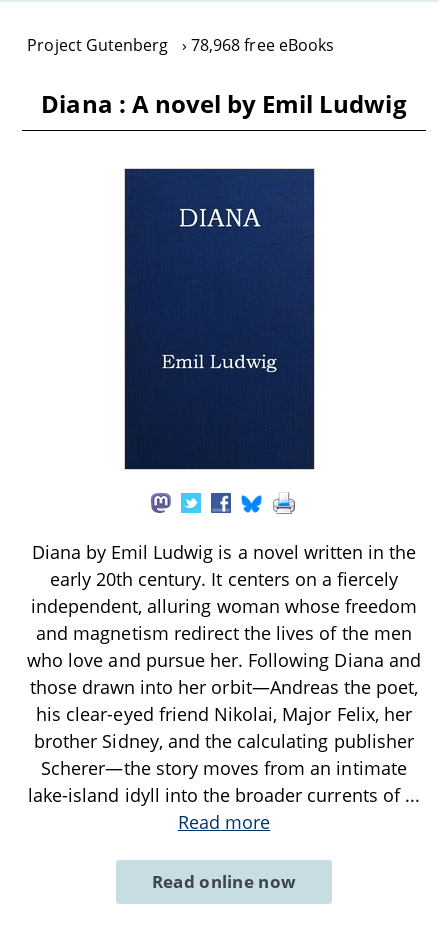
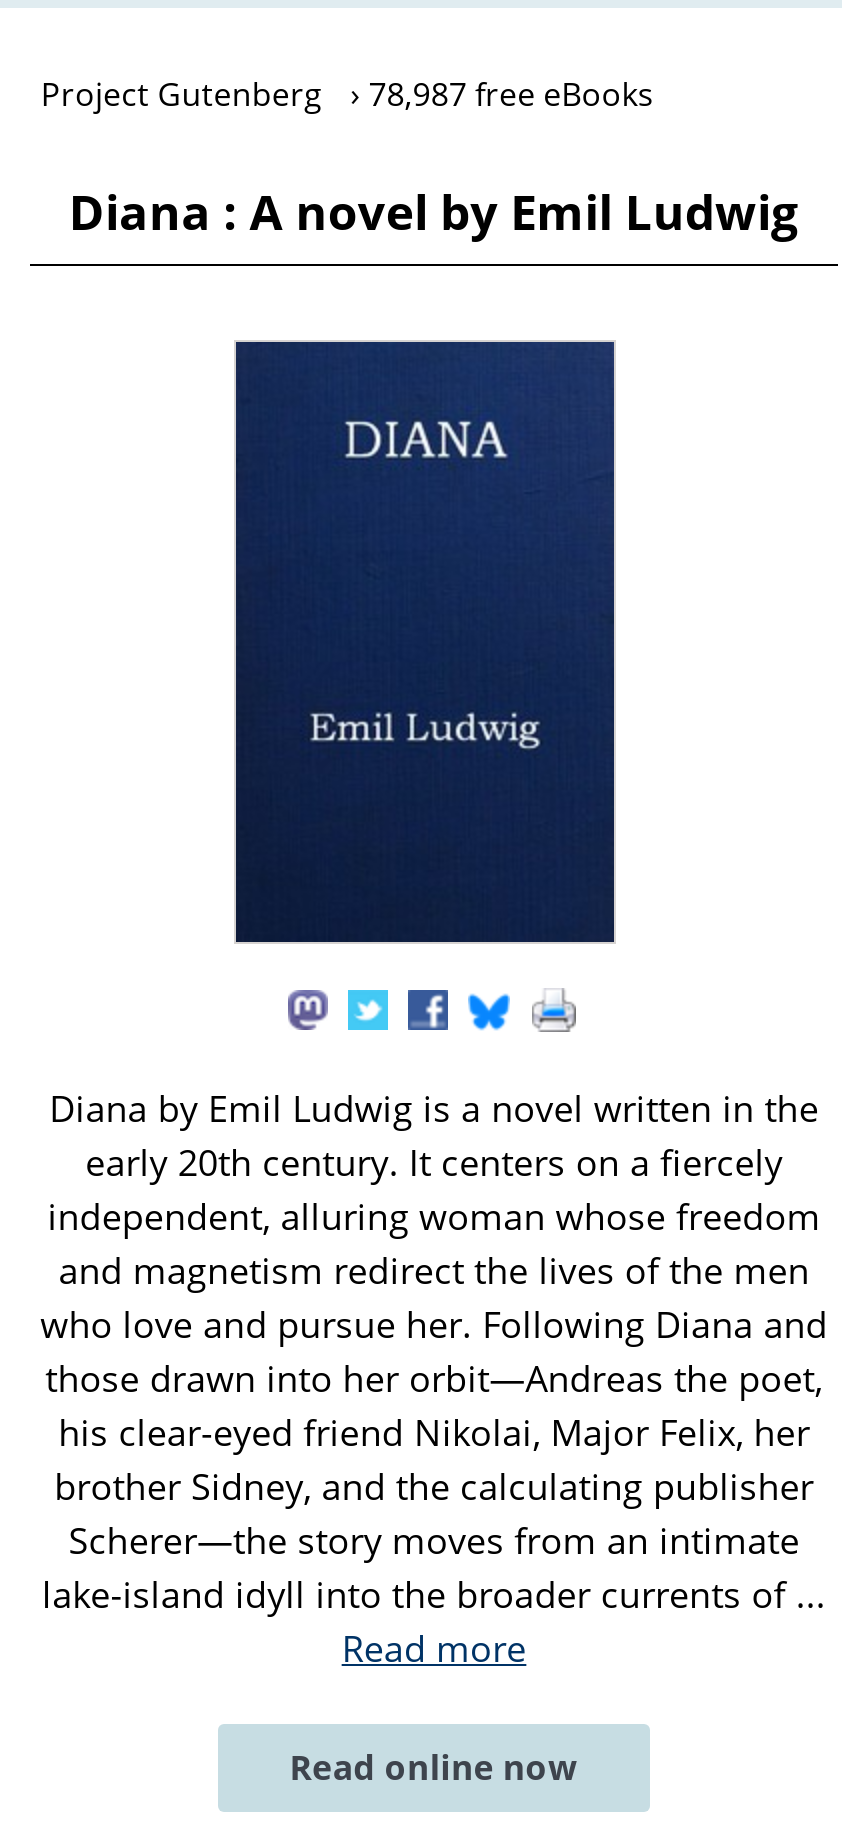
[27,34,334,56] Project Gutenberg 78,968 free eBooks -> [41,72,654,116] Project Gutenberg 78,987 free eBooks

